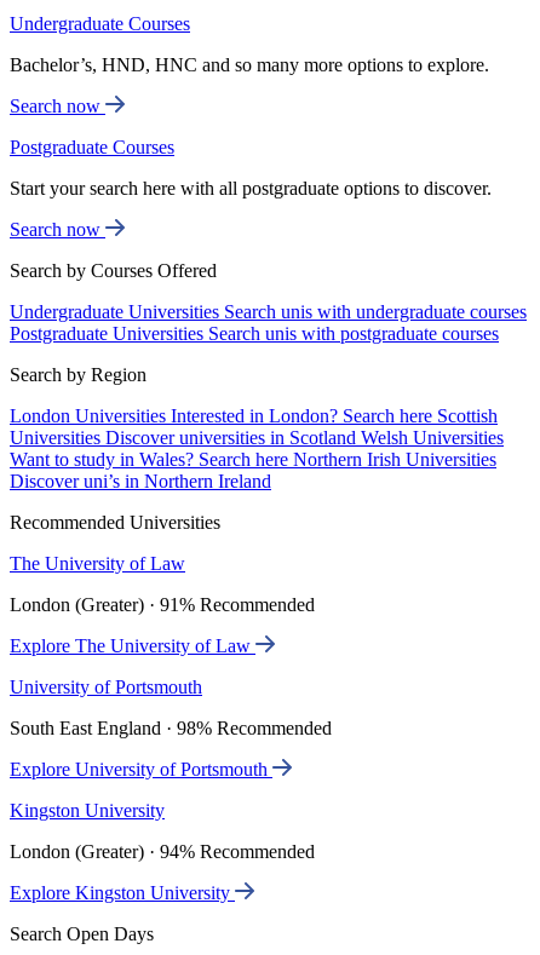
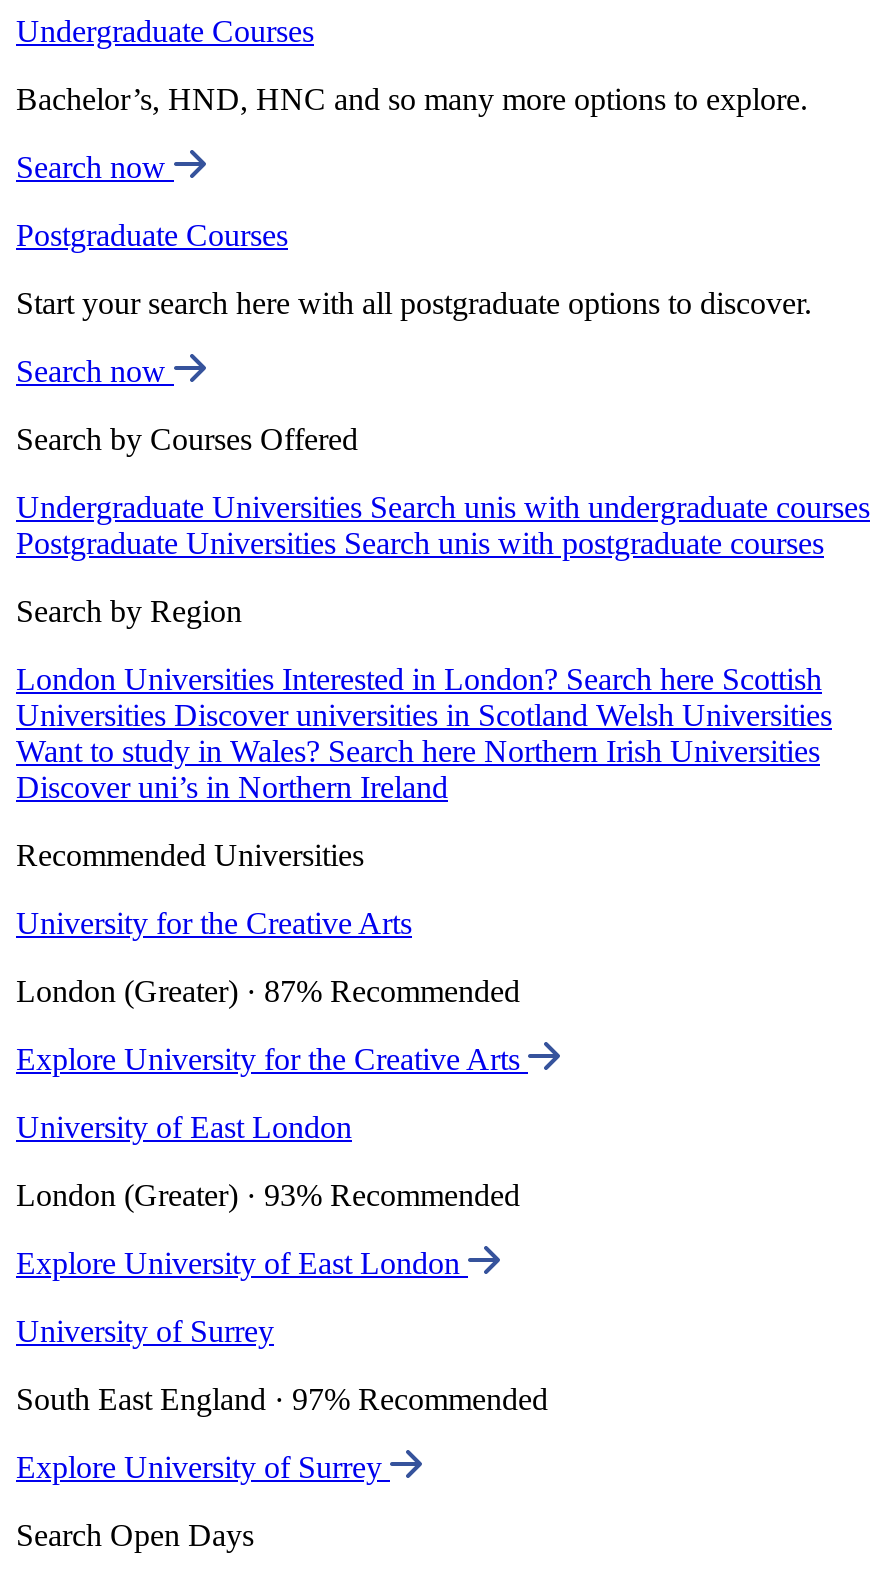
[10,553,185,574] The University of Law -> [16,906,412,940] University for the Creative Arts
[10,594,315,615] London (Greater) · 91% Recommended -> [16,974,520,1008] London (Greater) · 87% Recommended
[10,636,255,656] Explore The University of Law -> [16,1042,528,1076] Explore University for the Creative Arts
[10,677,202,697] University of Portsmouth -> [16,1110,352,1144] University of East London
[10,718,332,738] South East England · 98% Recommended -> [16,1178,520,1212] London (Greater) · 93% Recommended
[10,759,272,780] Explore University of Portsmouth -> [16,1246,468,1280] Explore University of East London
[10,800,165,821] Kingston University -> [16,1314,274,1348] University of Surrey
[10,841,315,862] London (Greater) · 94% Recommended -> [16,1382,548,1416] South East England · 97% Recommended
[10,882,235,903] Explore Kingston University -> [16,1450,390,1484] Explore University of Surrey

